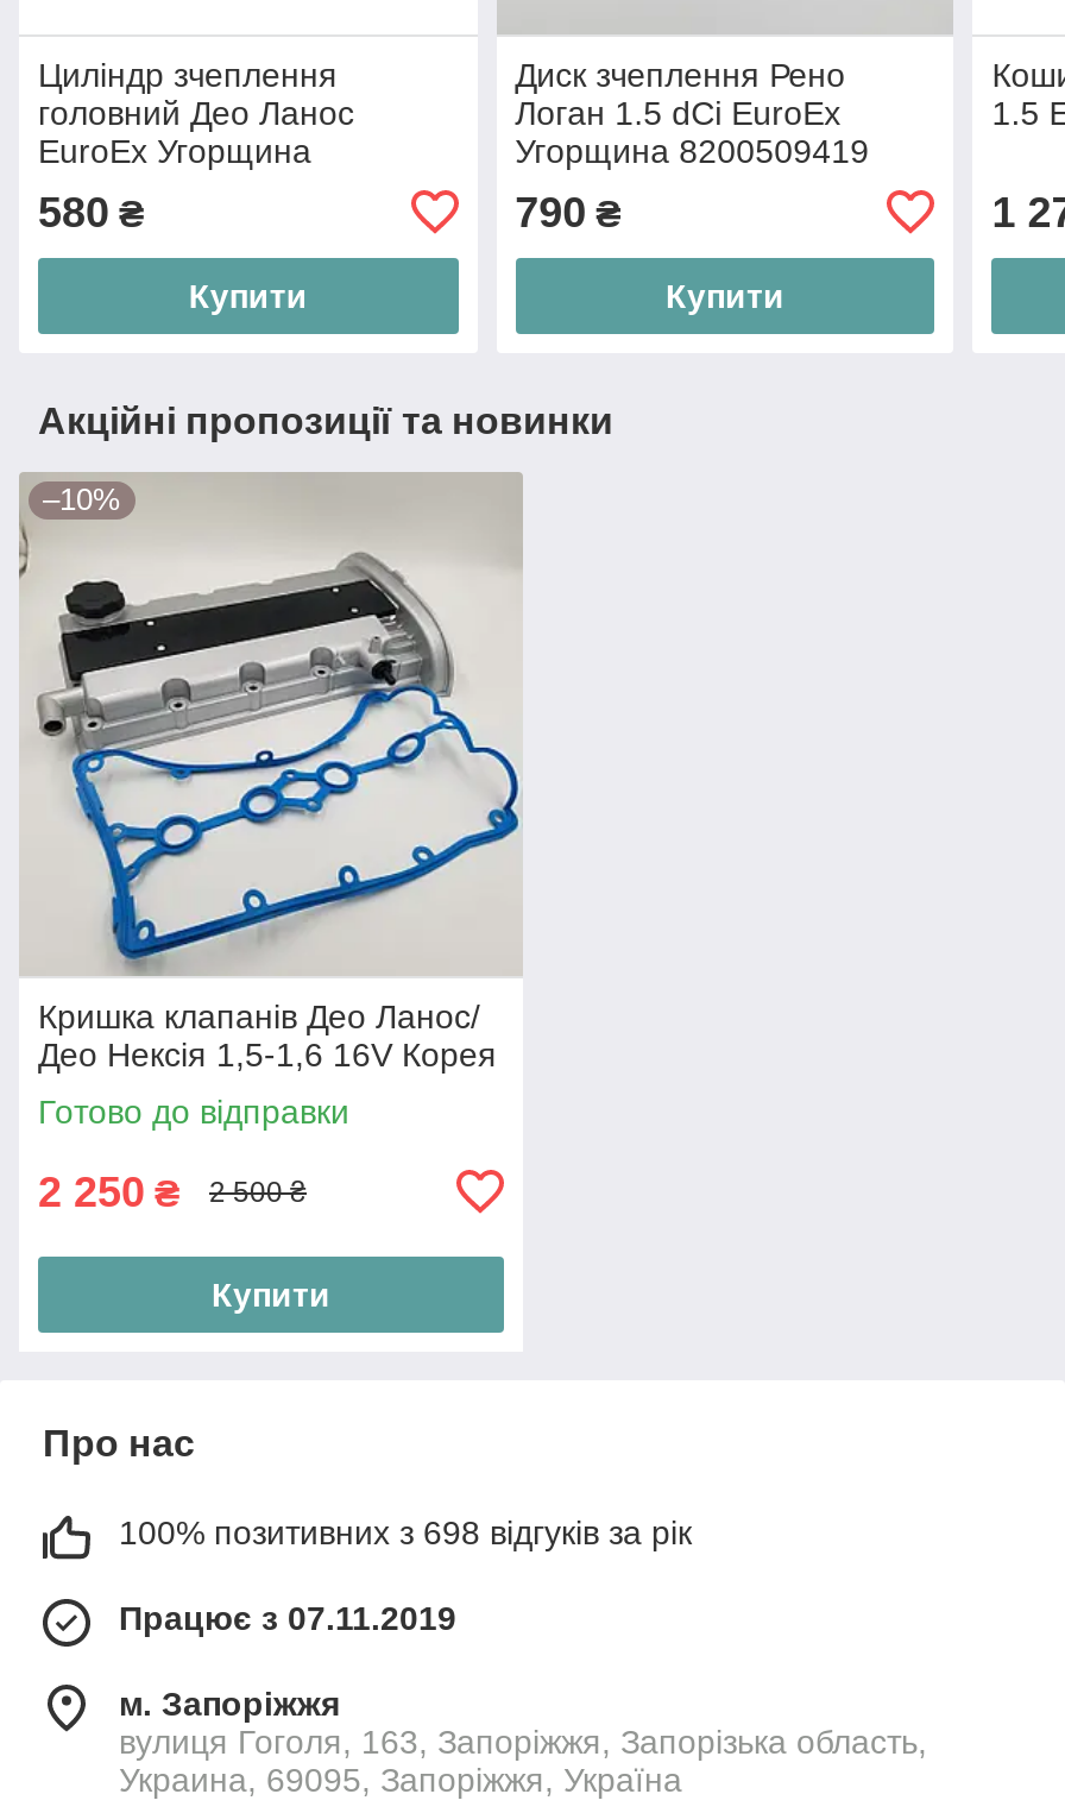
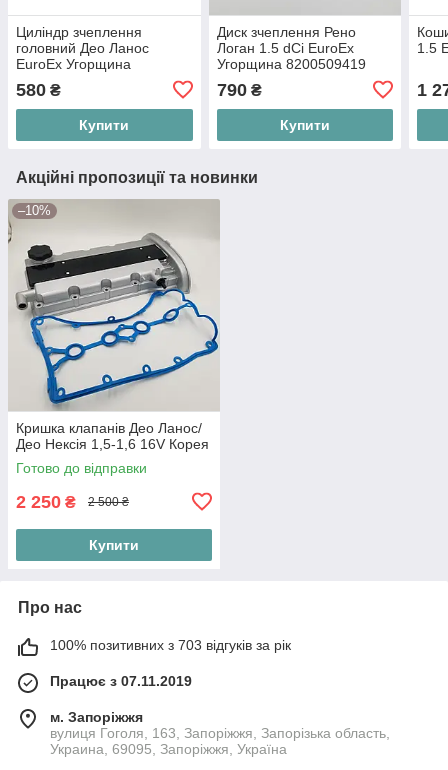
[119,1513,692,1551] 100% позитивних з 698 відгуків за рік -> [50,637,291,653] 100% позитивних з 703 відгуків за рік

